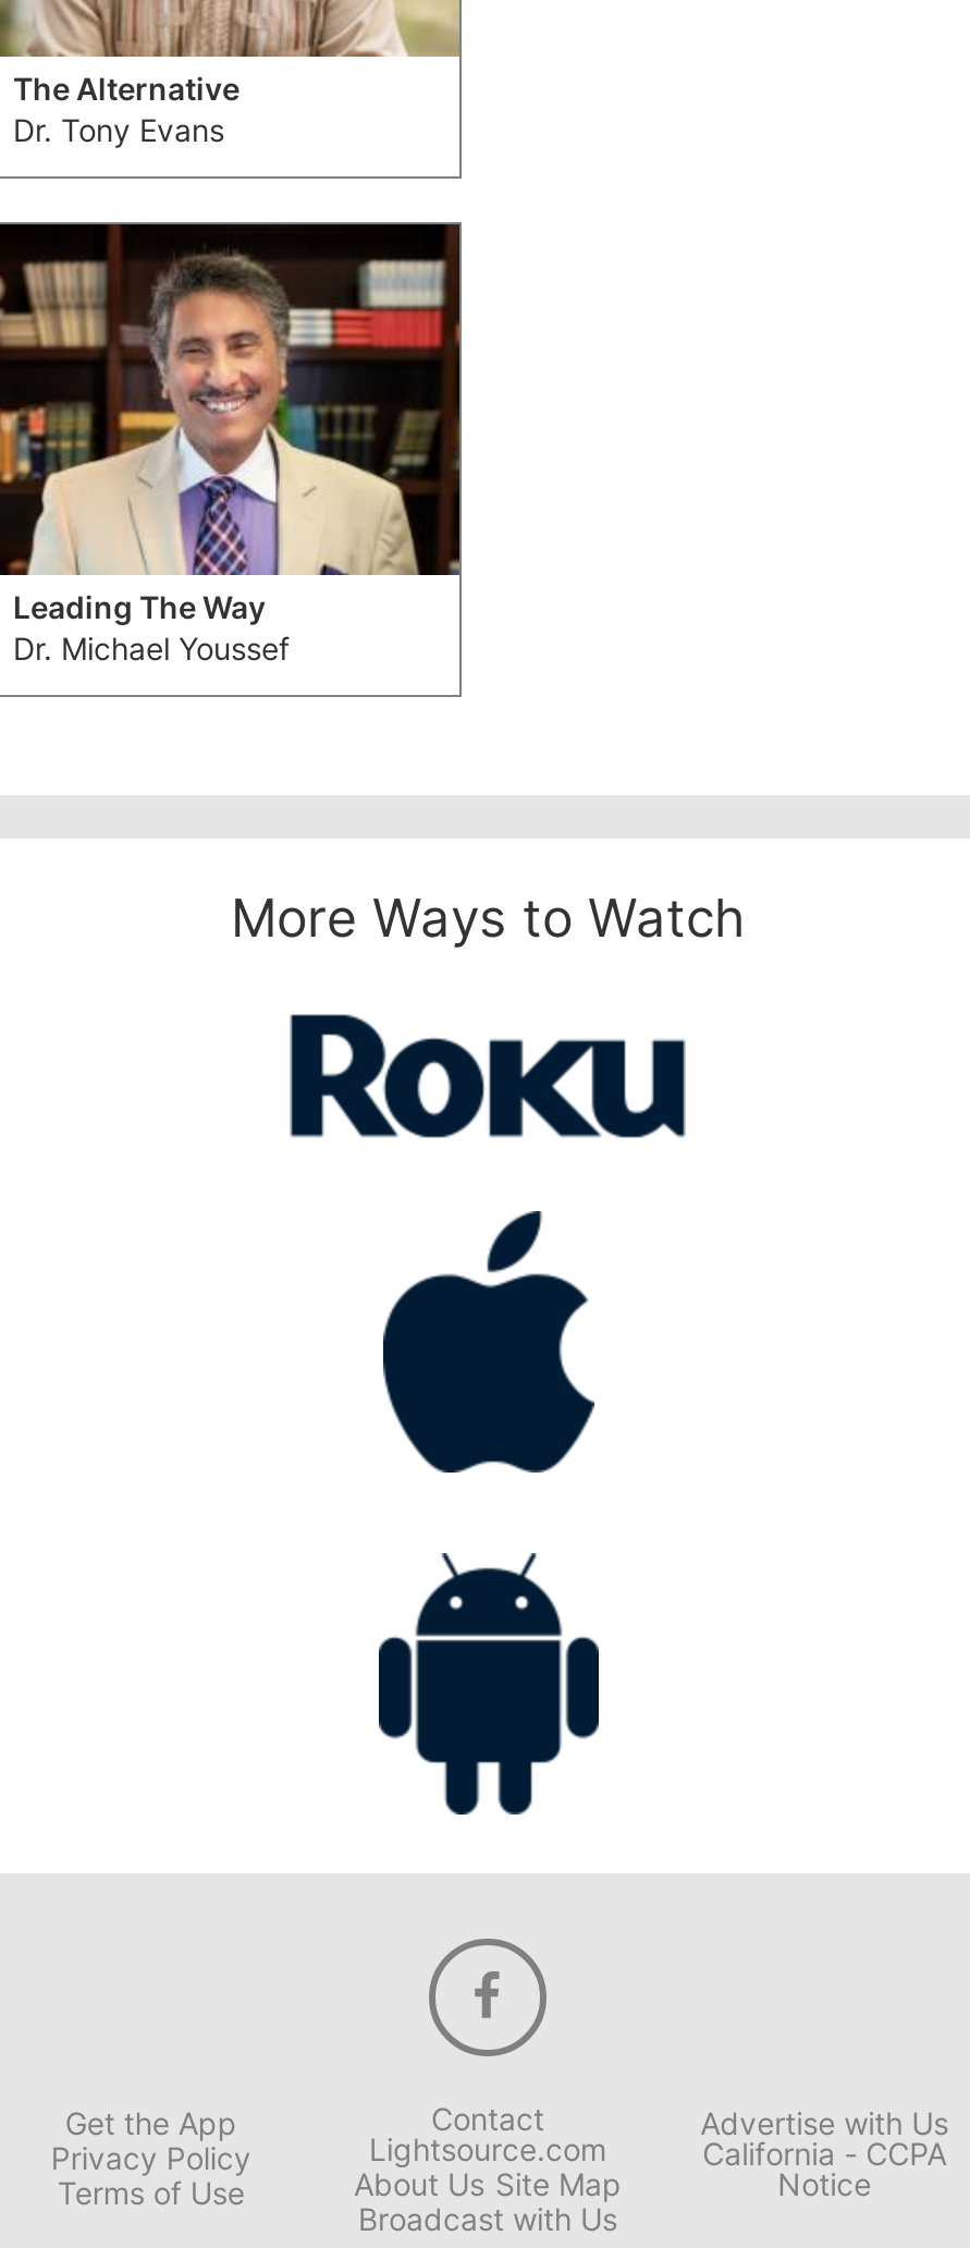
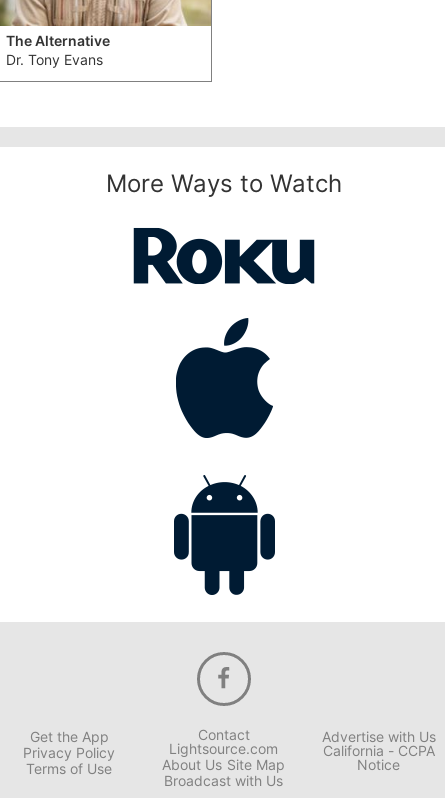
[7,220,462,667] [image] | Leading The Way | Dr. Michael Youssef -> none

